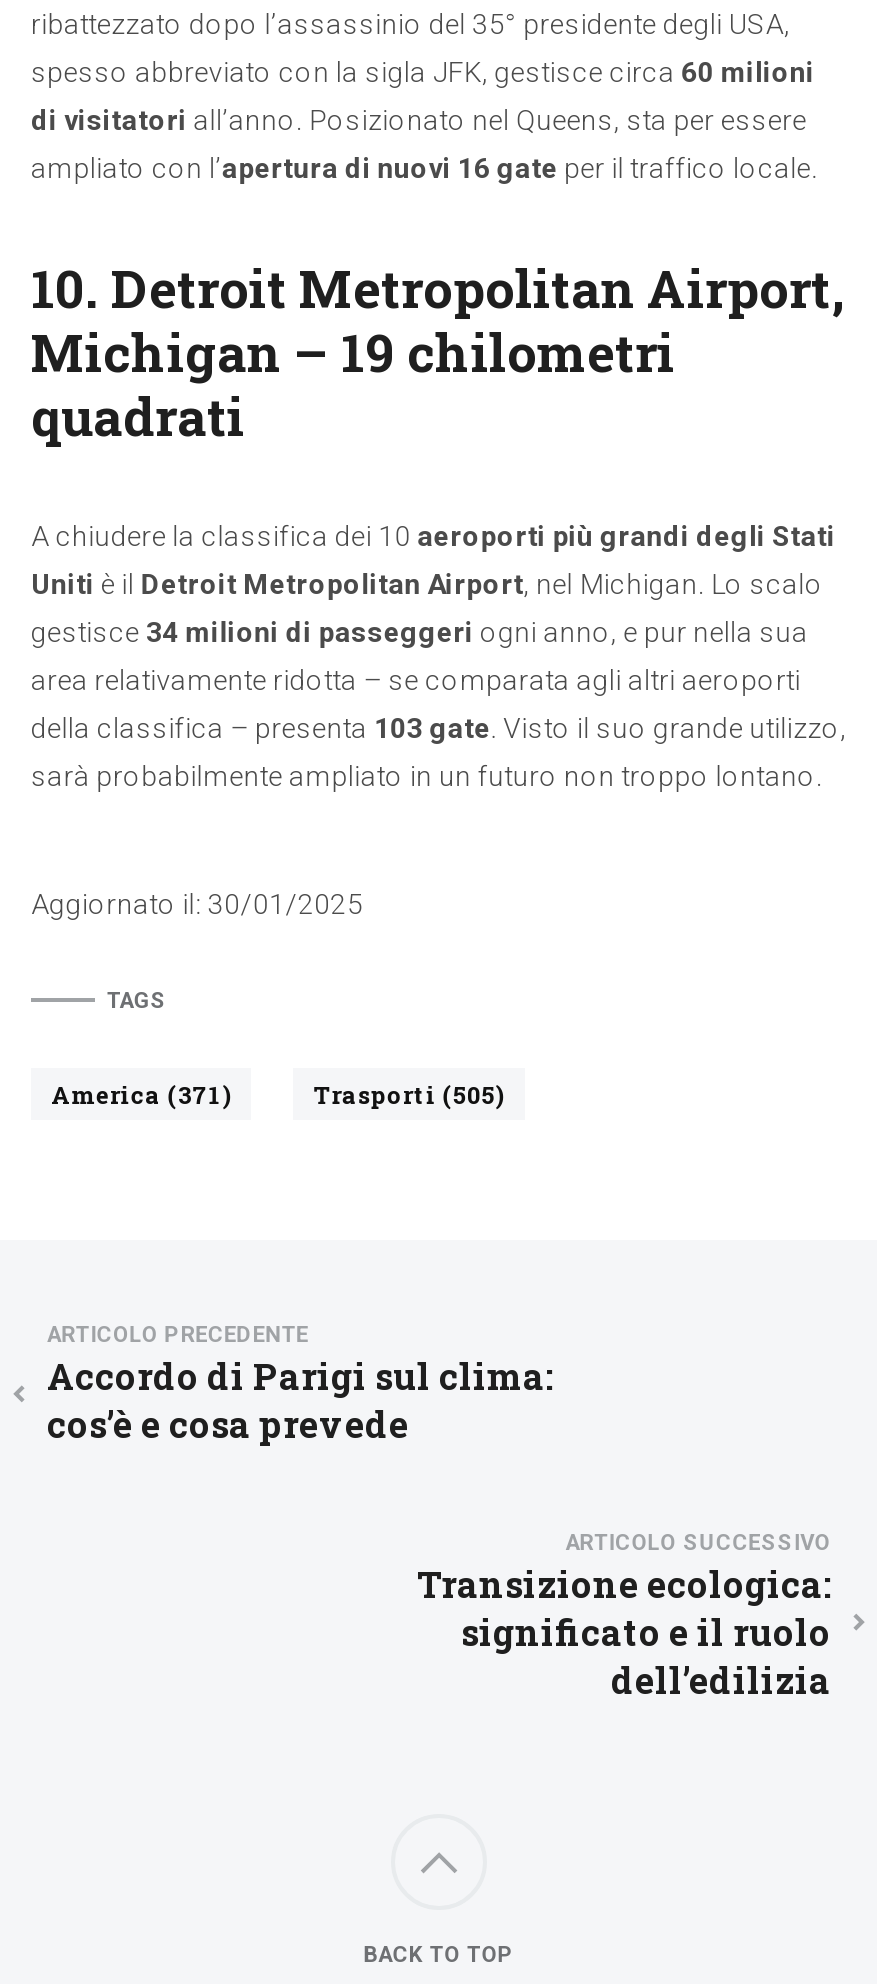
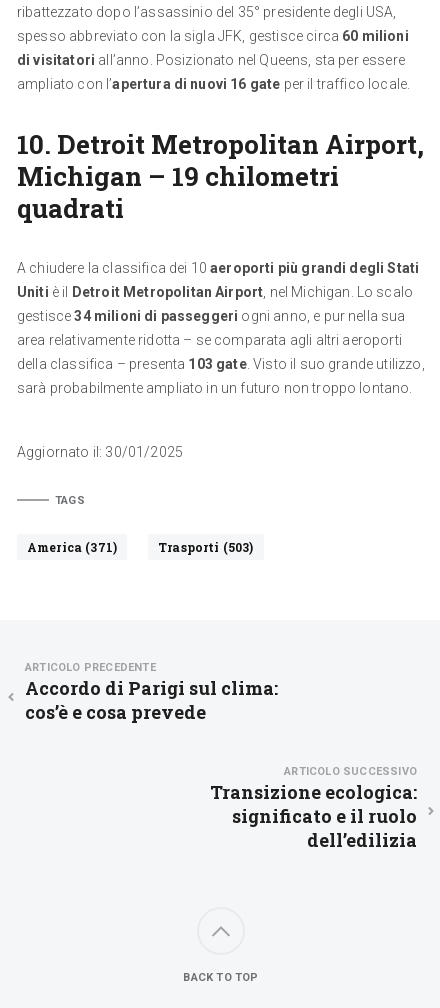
[313,1078,504,1110] Trasporti (505) -> [158,539,253,555] Trasporti (503)

